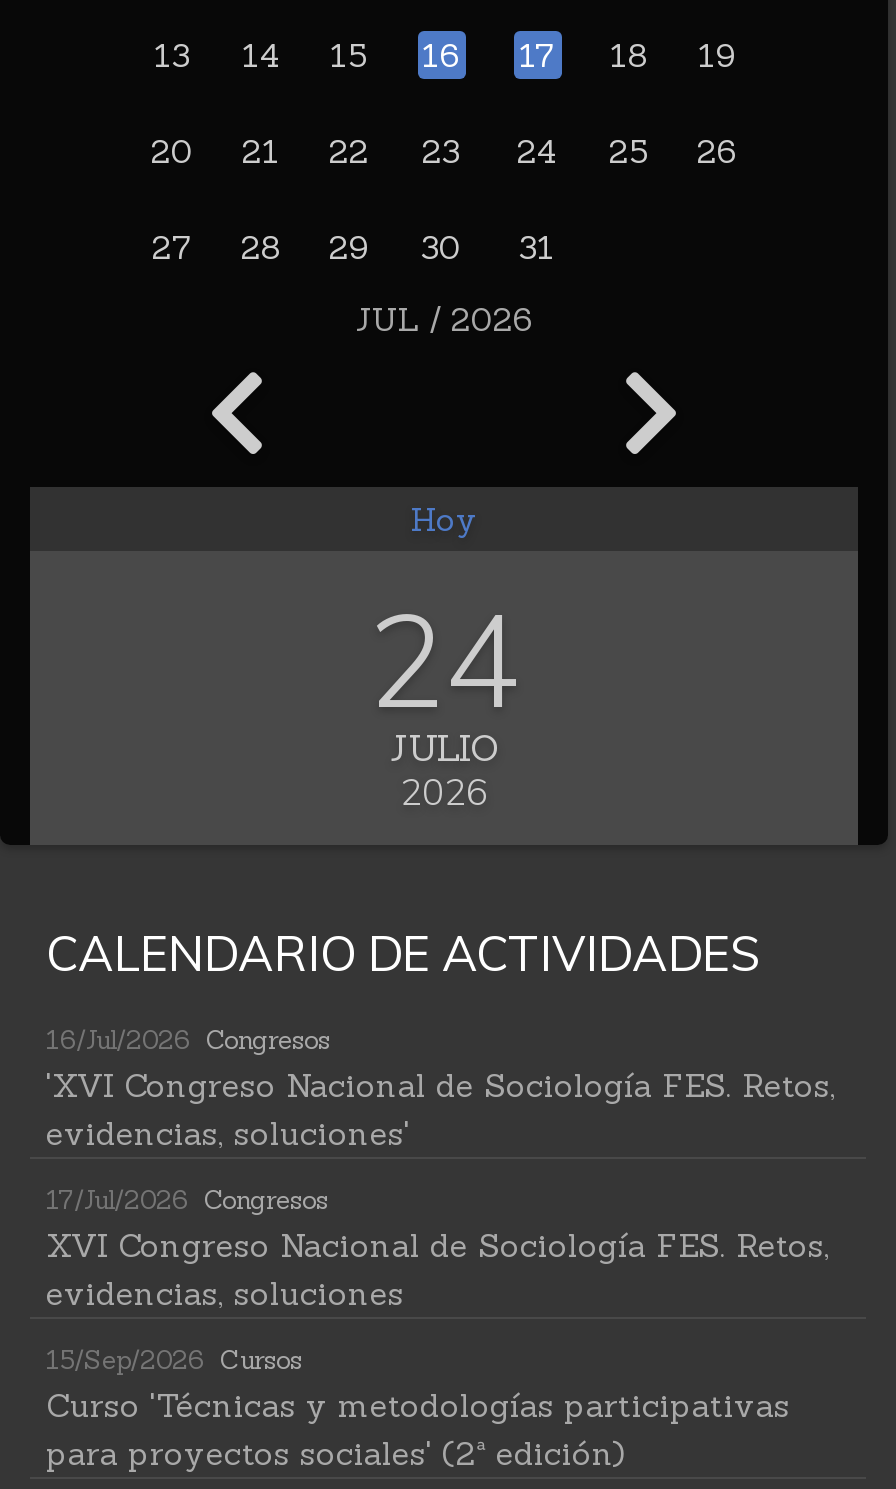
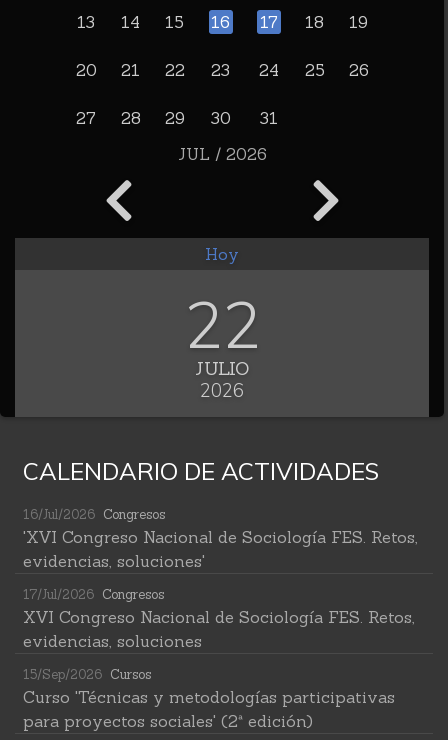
[368,578,520,738] 24 -> [184,284,260,364] 22

